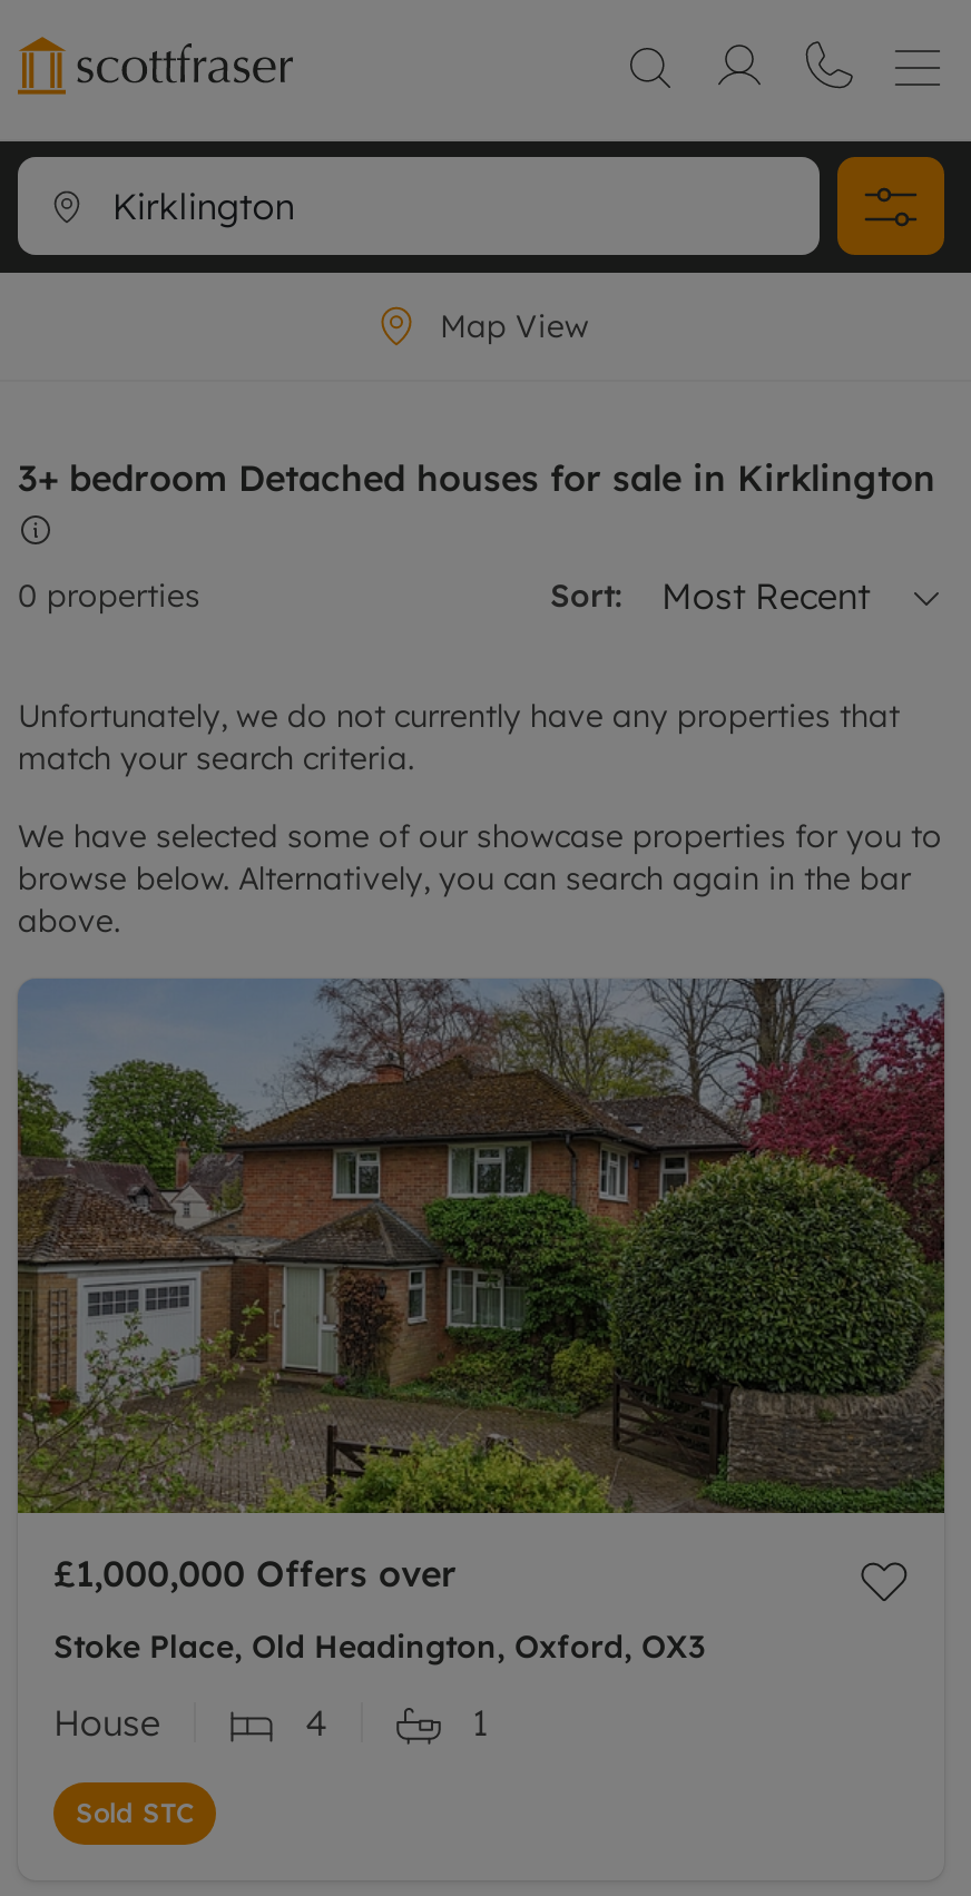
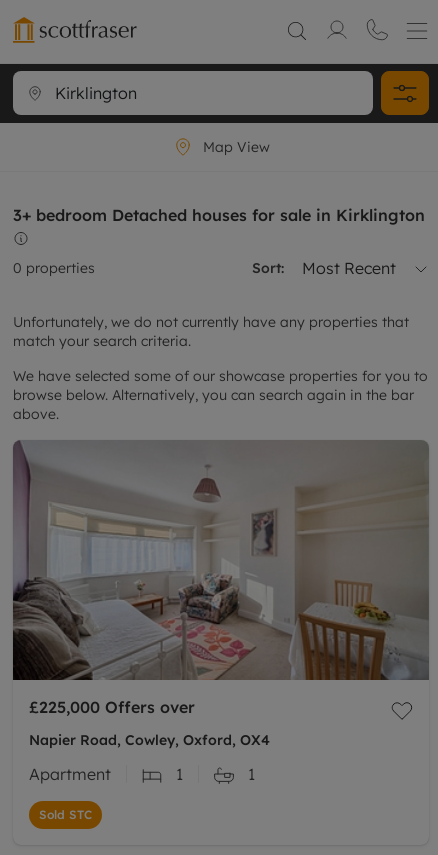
[16,979,947,1595] [image] | £1,000,000 Offers over -> [12,440,429,717] [image] | £225,000 Offers over
[53,1626,706,1666] Stoke Place, Old Headington, Oxford, OX3 -> [29,731,270,749] Napier Road, Cowley, Oxford, OX4
[53,1700,327,1744] House | 4 -> [29,764,183,784] Apartment | 1

